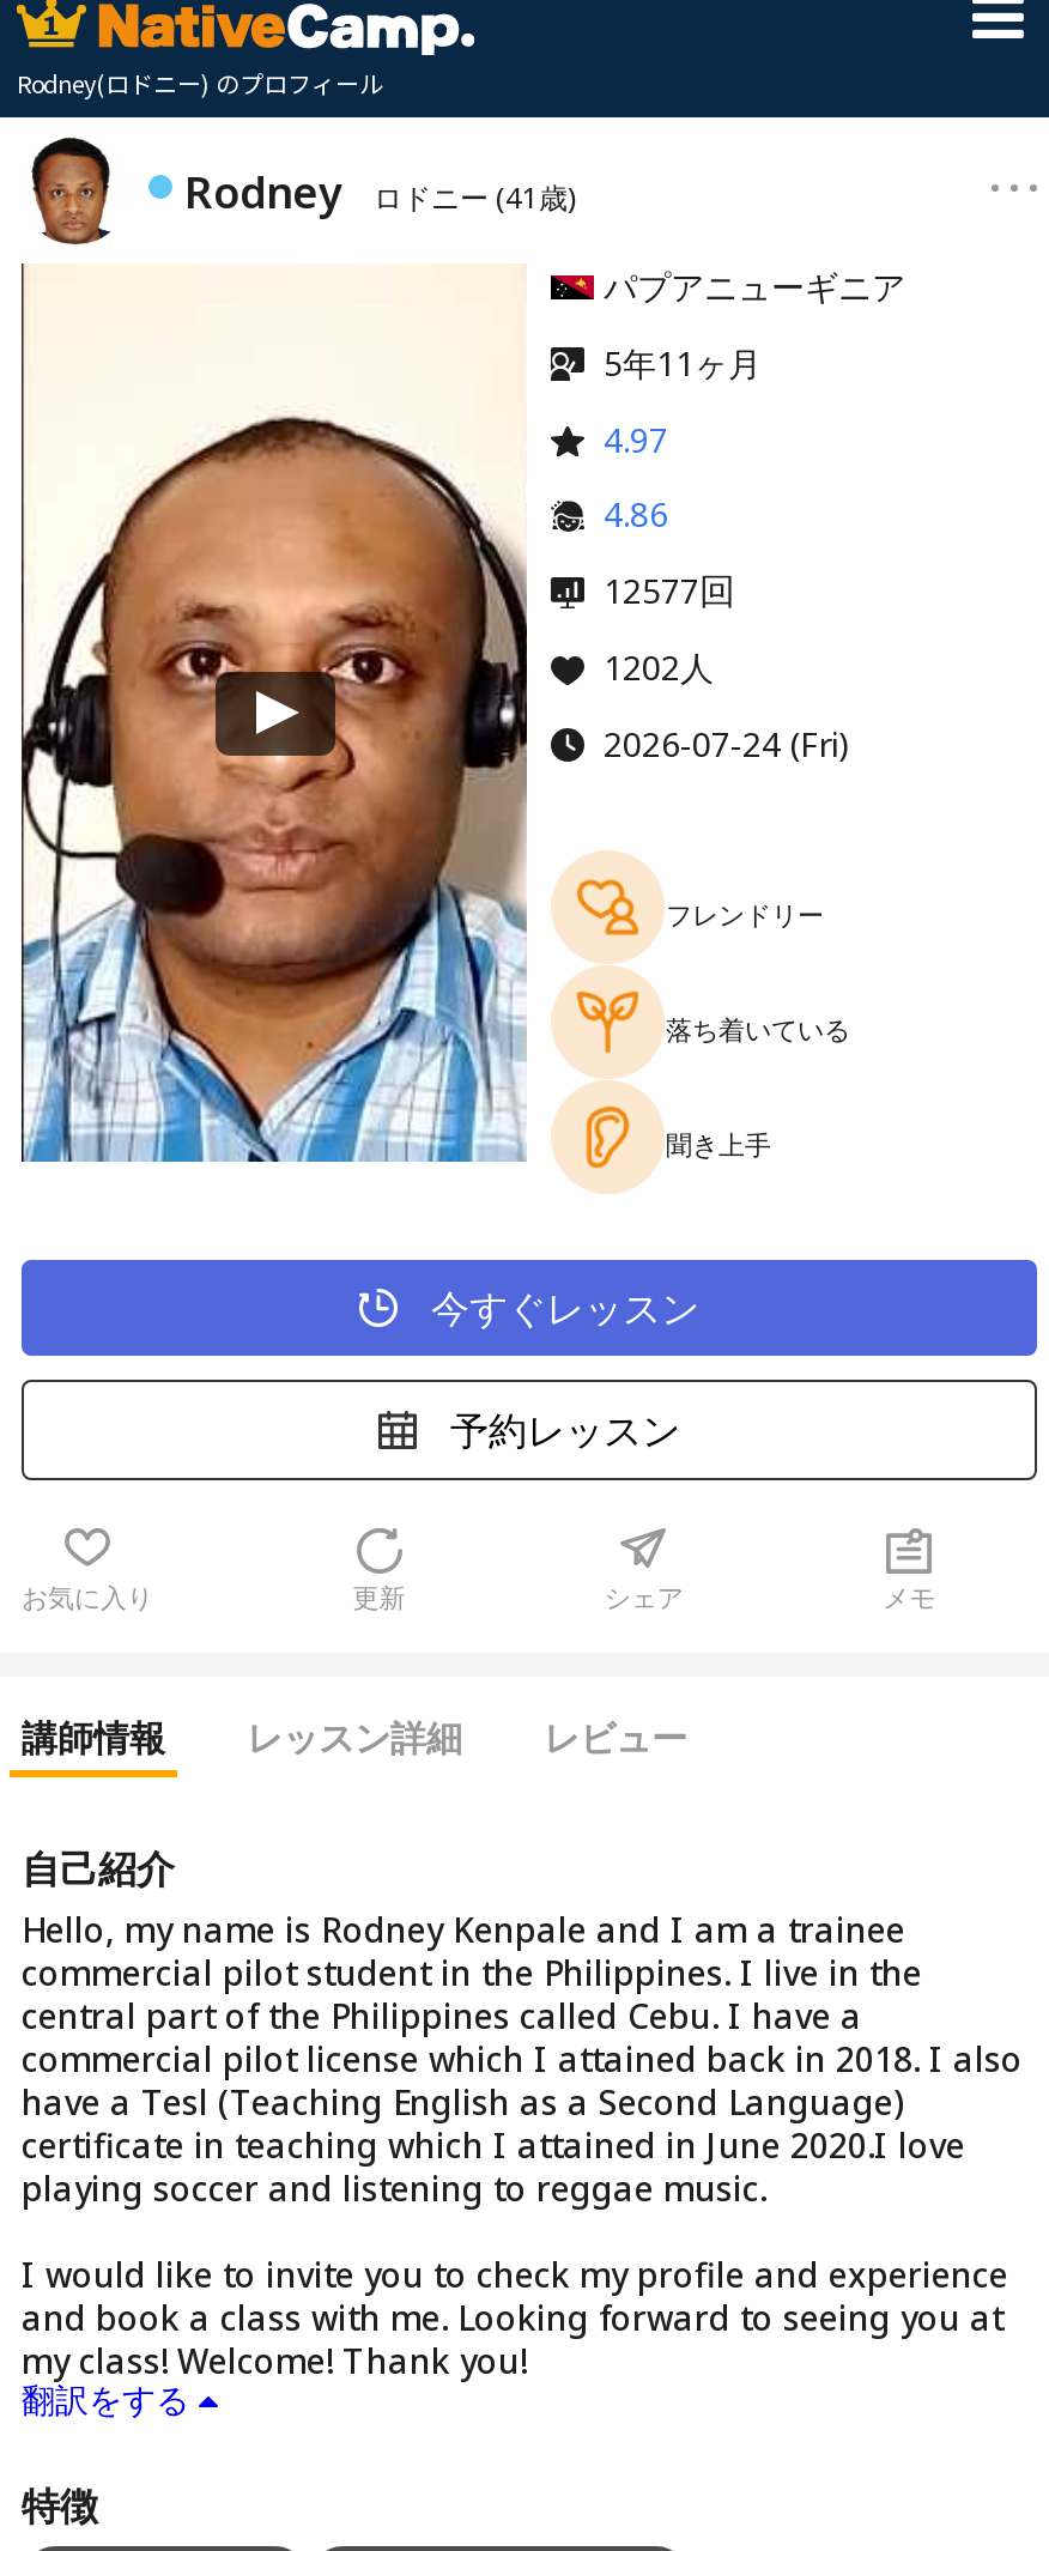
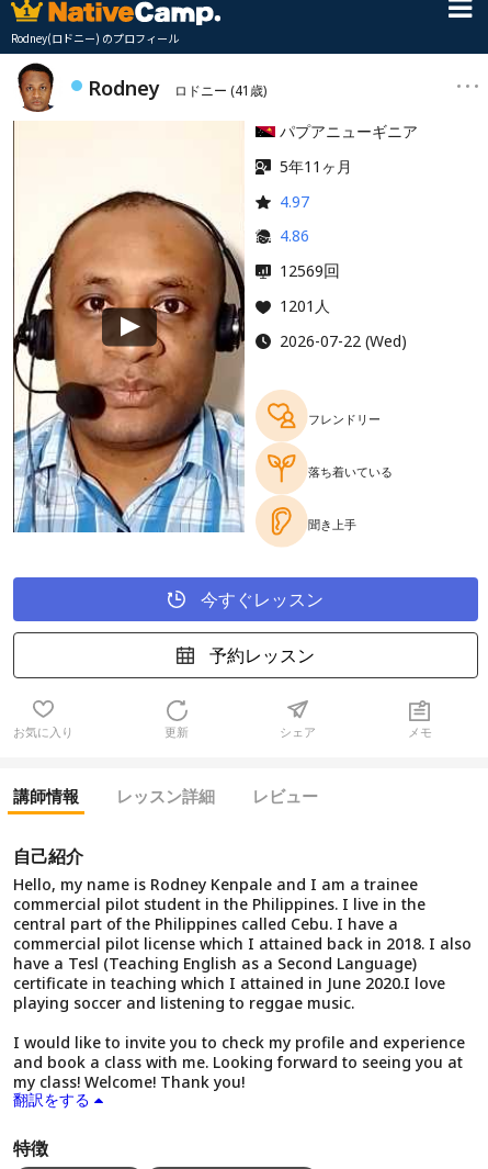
[604,565,735,613] 12577回 -> [280,259,340,281] 12569回
[604,644,714,690] 1202人 -> [280,295,330,316] 1201人
[604,721,850,766] 2026-07-24 (Fri) -> [280,330,407,351] 2026-07-22 (Wed)

